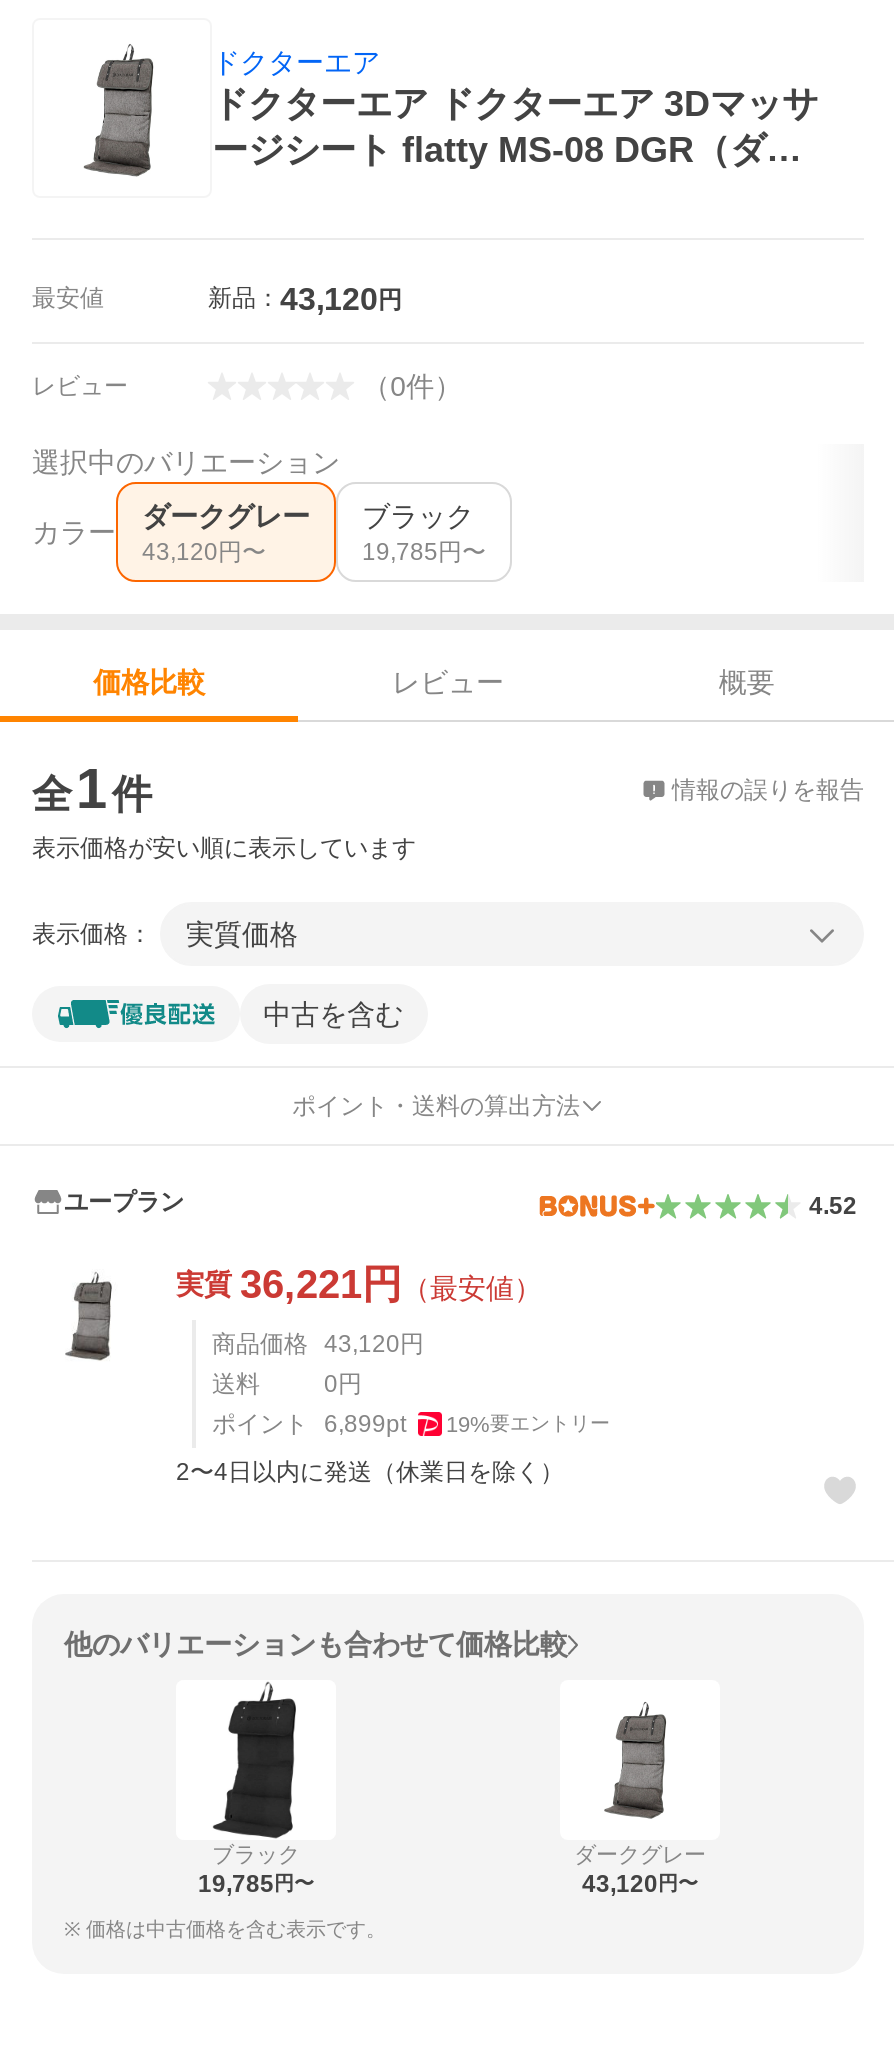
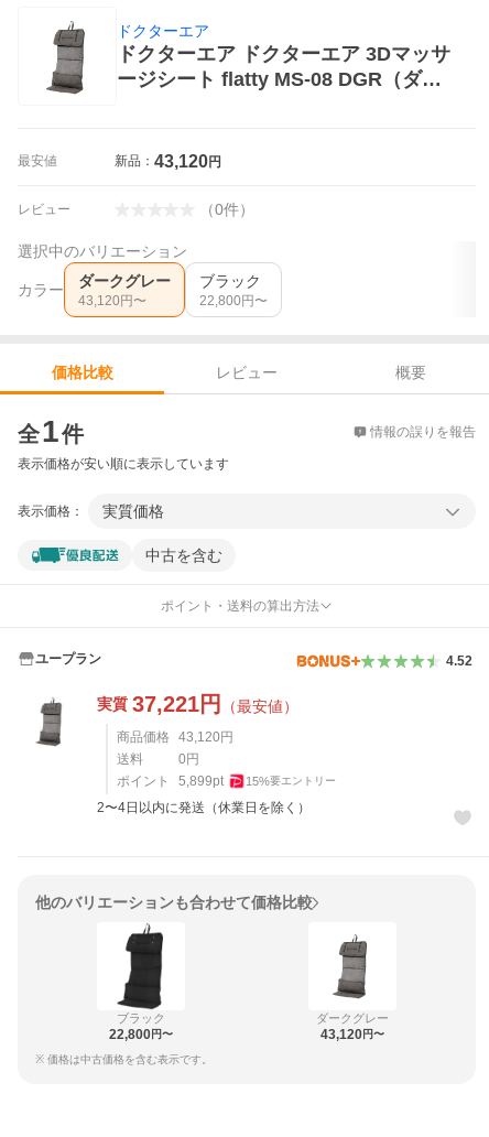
[362,538,486,566] 19,785円〜 -> [199,293,268,308] 22,800円〜
[176,1262,542,1306] 実質36,221円（最安値） -> [97,692,298,716] 実質37,221円（最安値）
[212,1410,406,1438] ポイント 6,899pt -> [117,773,224,789] ポイント 5,899pt
[446,1412,610,1436] 19%要エントリー -> [246,775,336,788] 15%要エントリー
[198,1870,314,1898] 19,785円〜 -> [109,1027,173,1042] 22,800円〜

